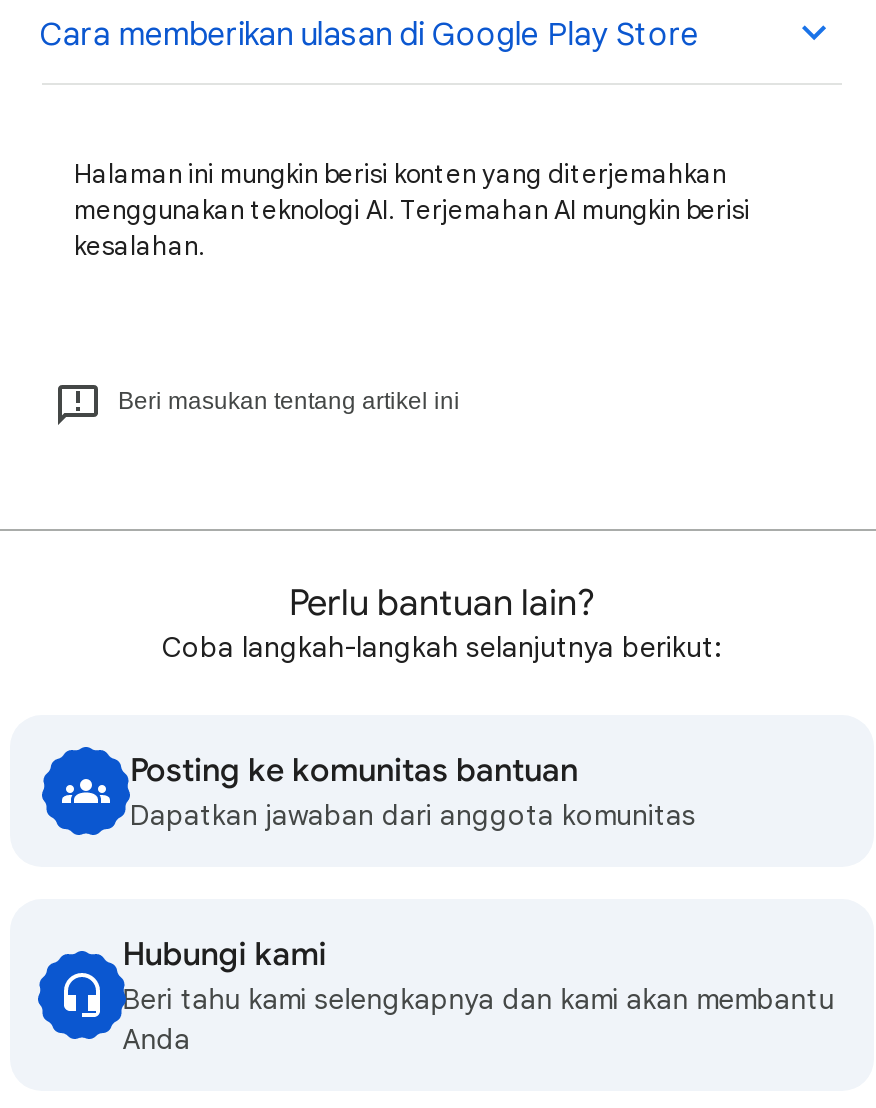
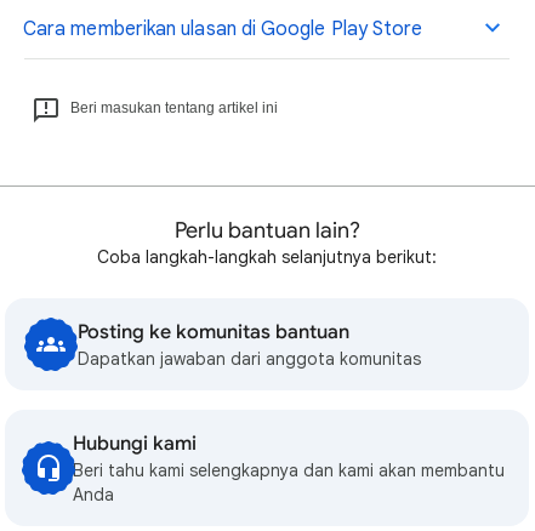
[74,157,750,263] Halaman ini mungkin berisi konten yang diterjemahkan | menggunakan teknologi AI. Terjemahan AI mungkin berisi | kesalahan. -> none

